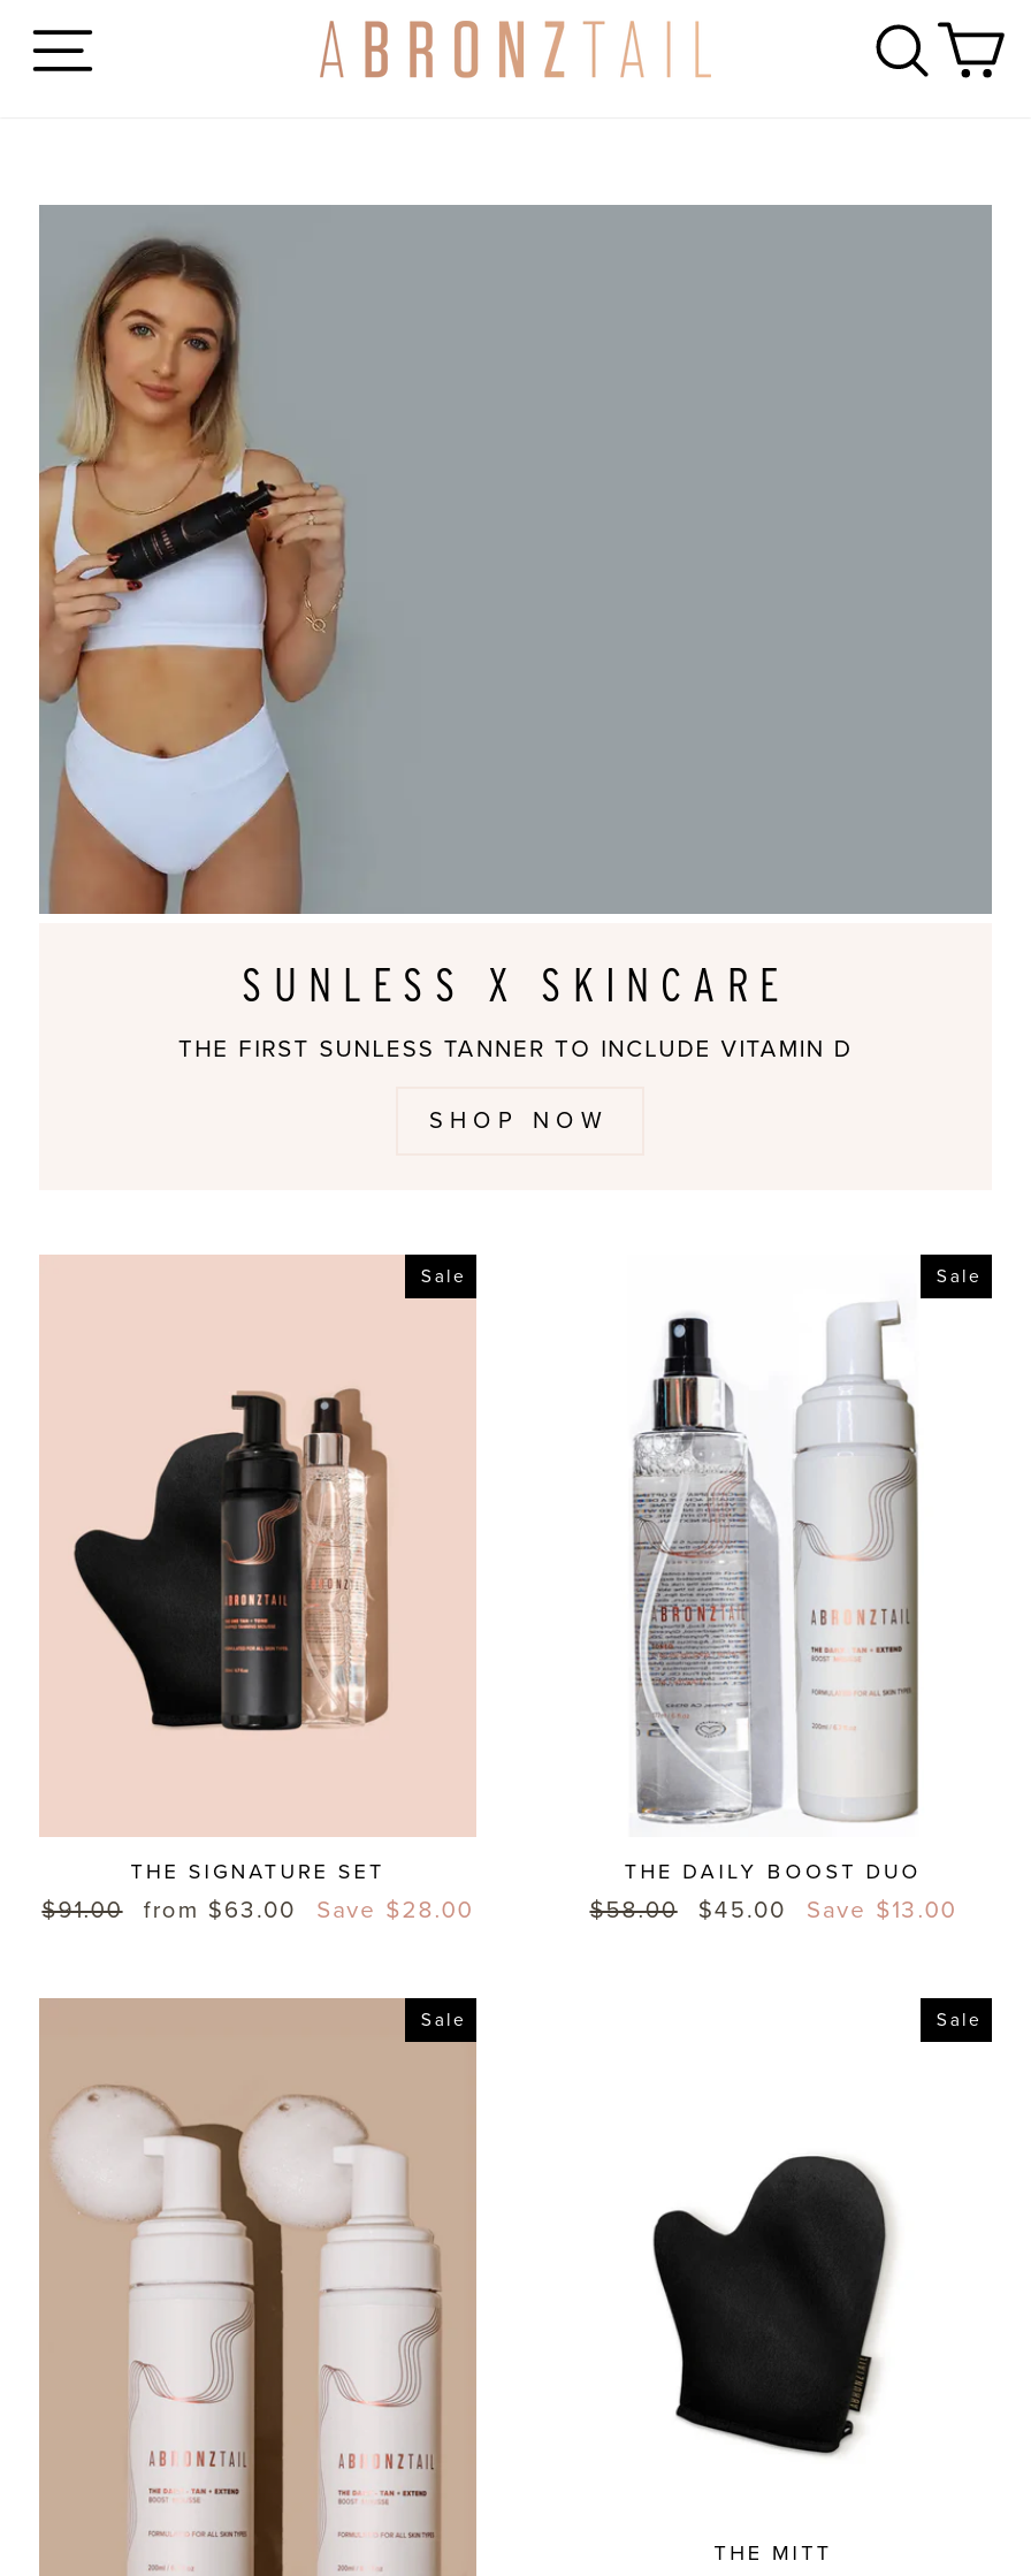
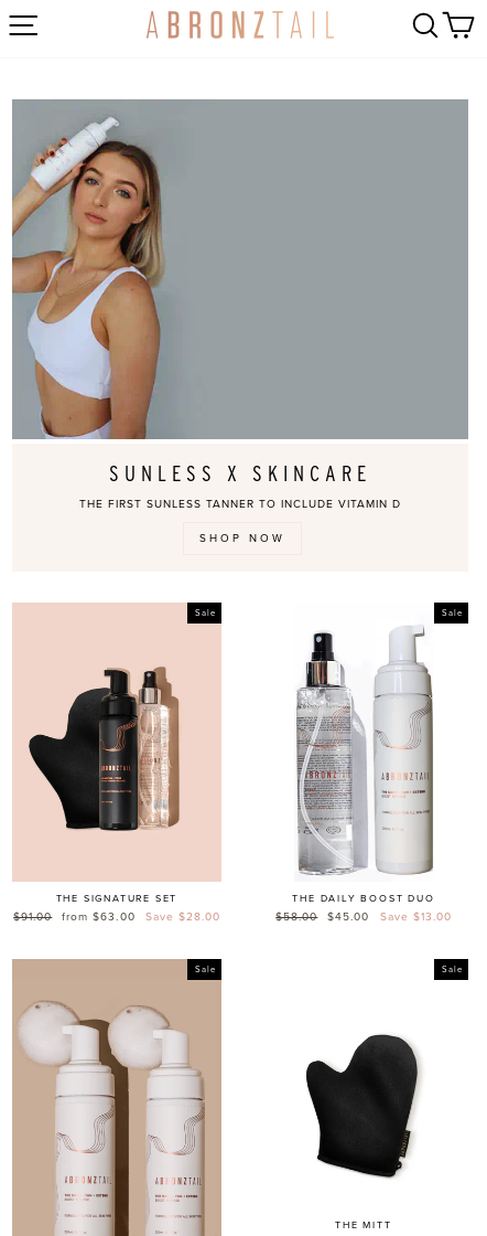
[39,237,354,916] [image] -> [12,116,164,439] [image]

